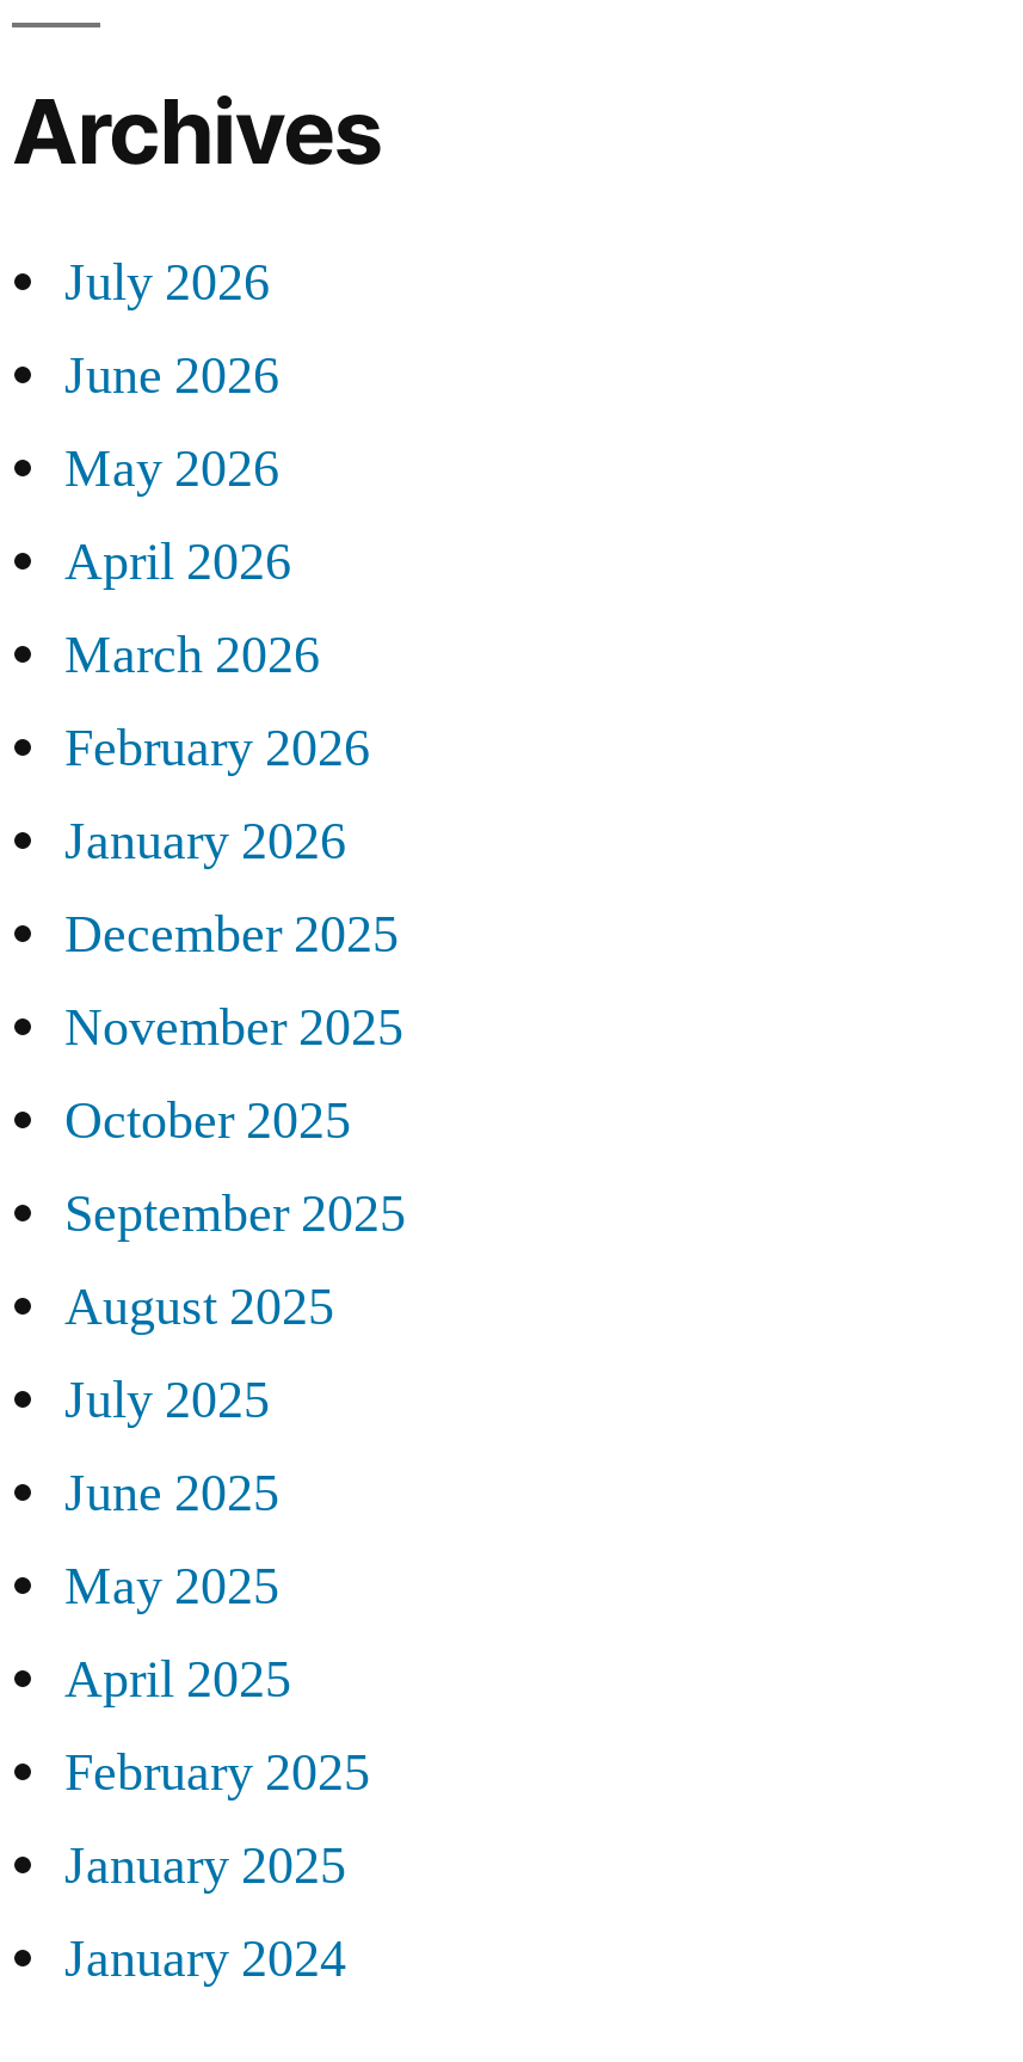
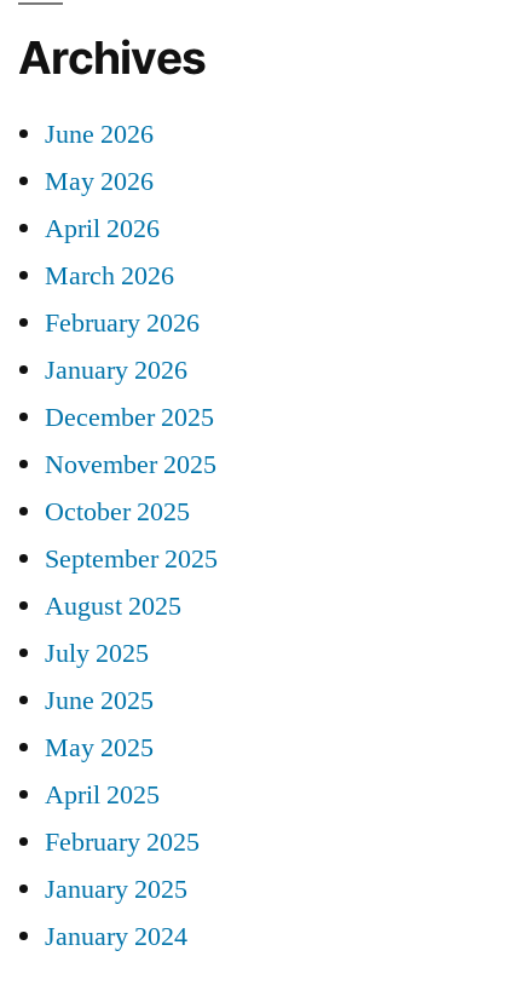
[64,250,270,317] July 2026 -> none

